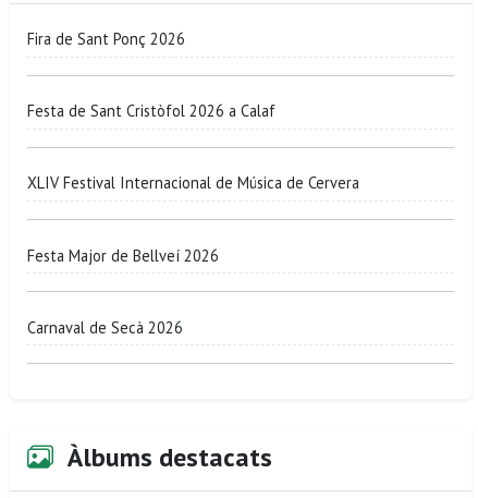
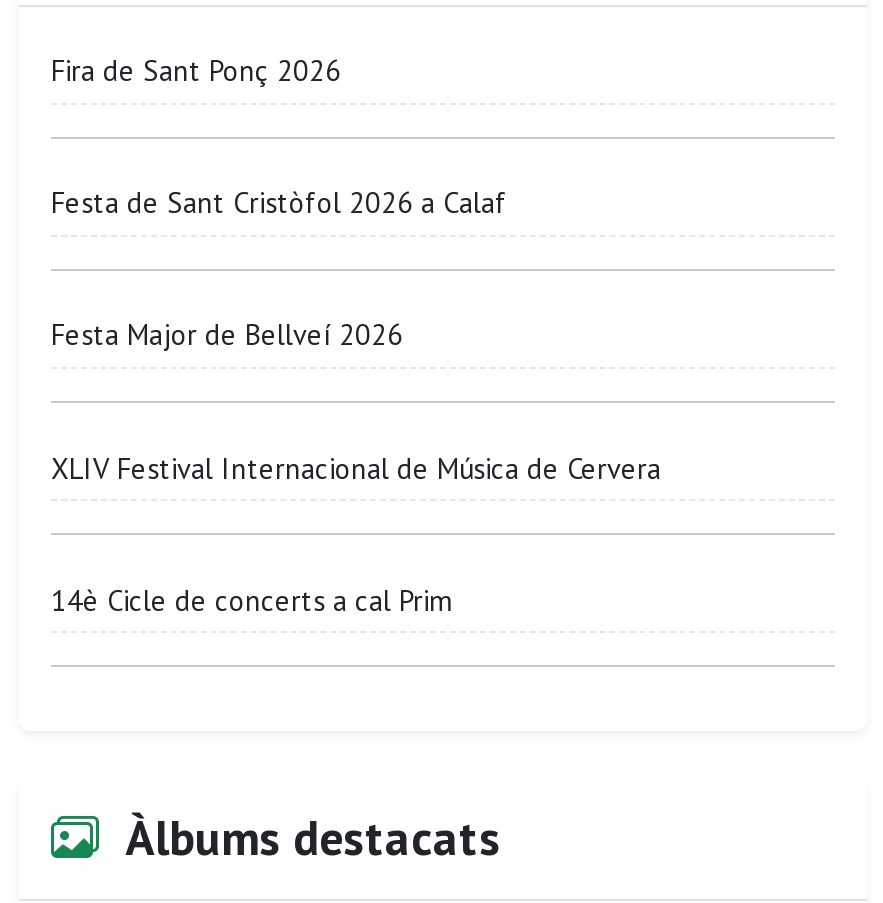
moved [27,173,359,193] -> [51,448,661,486]: XLIV Festival Internacional de Música de Cervera
moved [27,245,219,266] -> [51,316,403,354]: Festa Major de Bellveí 2026
[27,317,183,338] Carnaval de Secà 2026 -> [51,581,451,619] 14è Cicle de concerts a cal Prim

